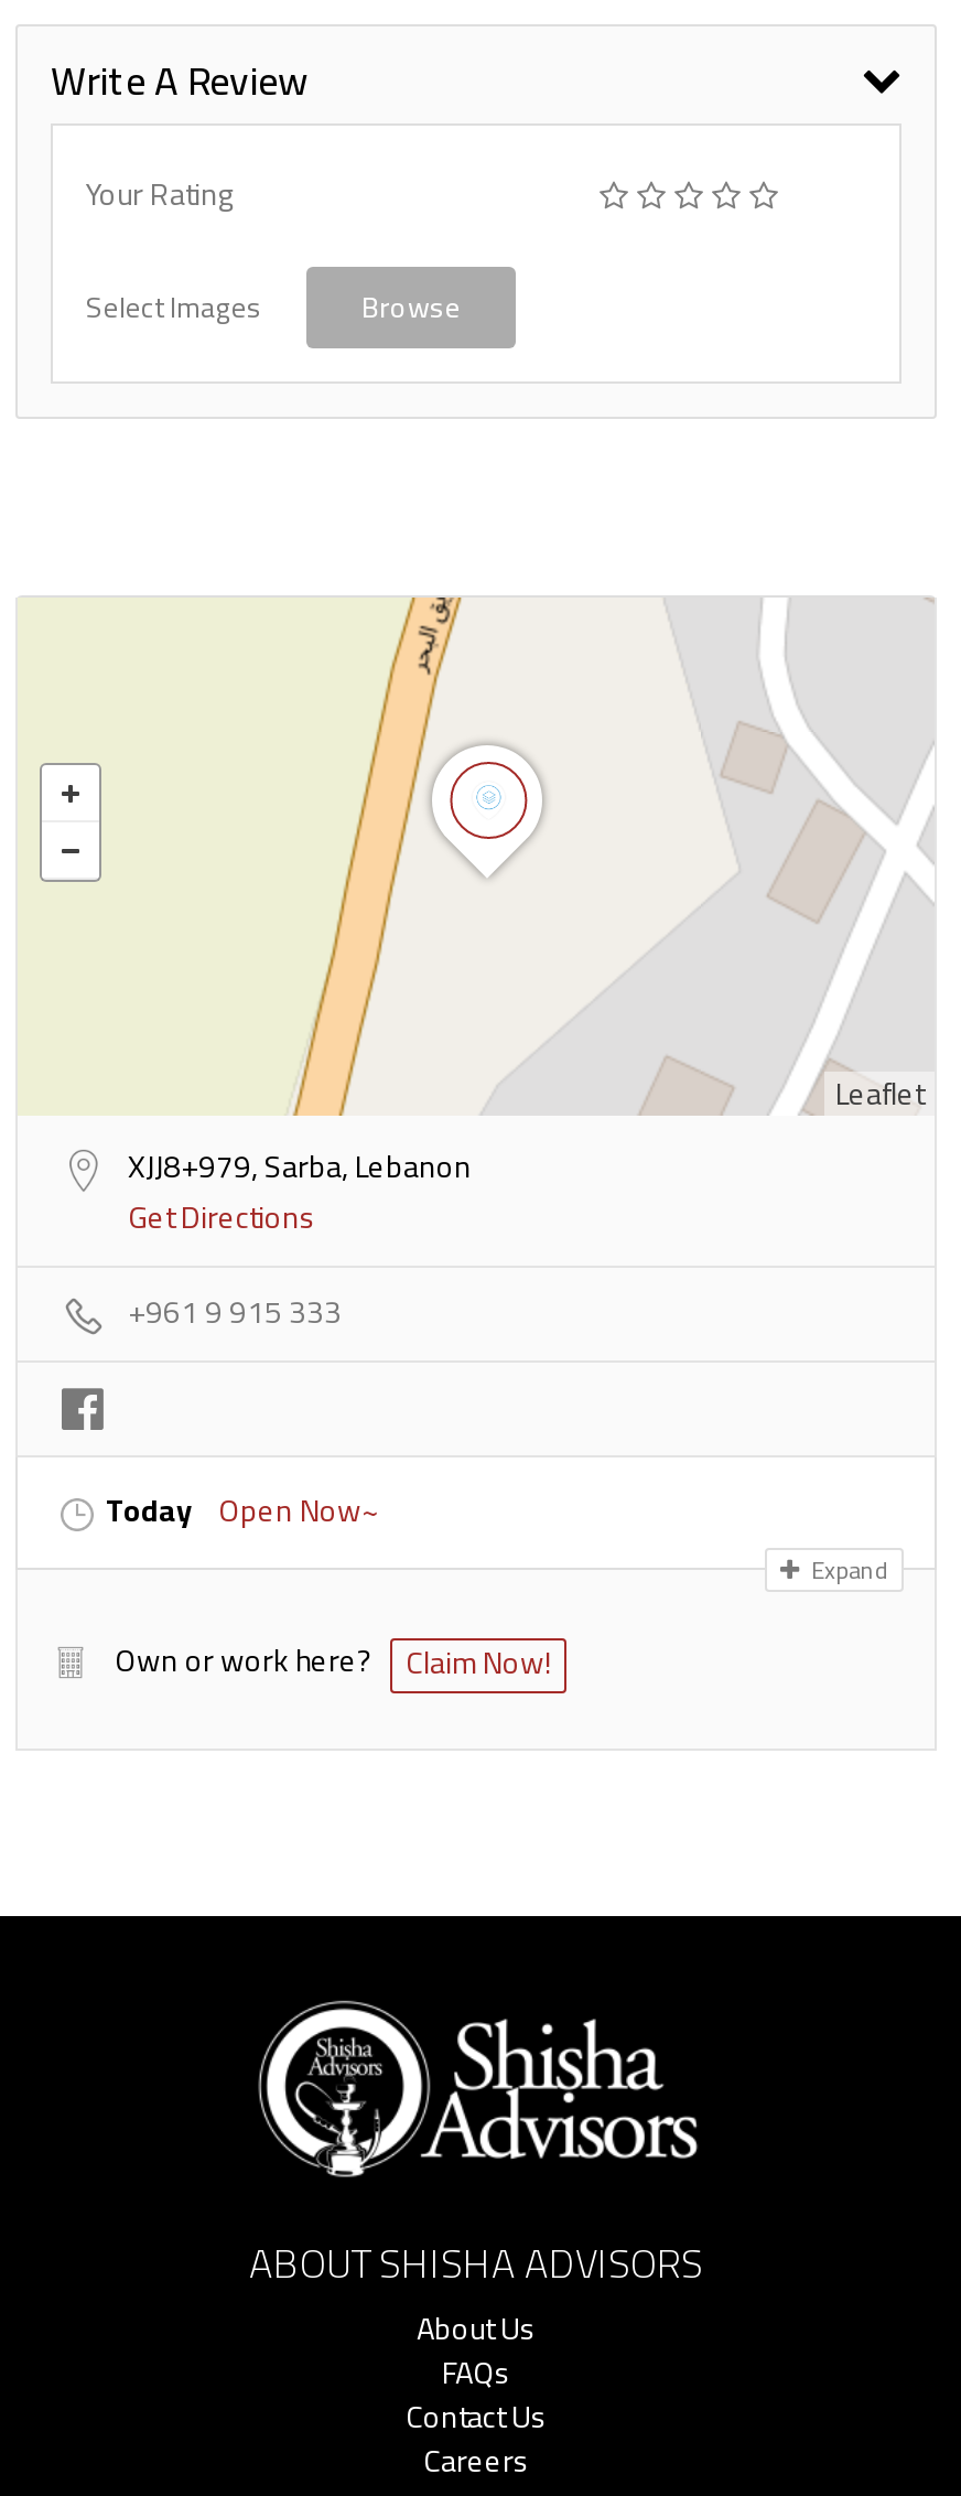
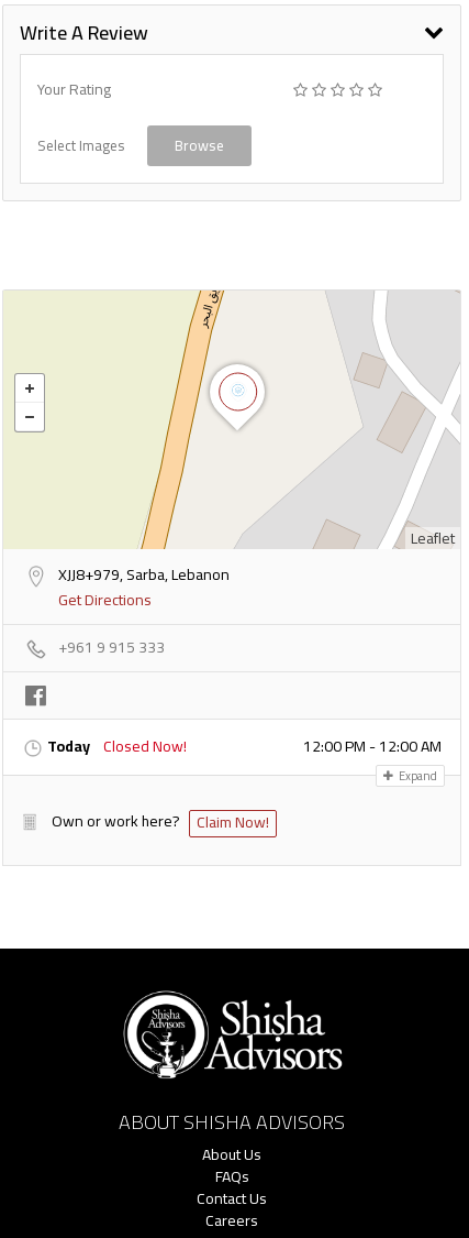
[99,1482,379,1539] Today Open Now~ -> [44,732,442,760] Today Closed Now! | 12:00 PM - 12:00 AM

